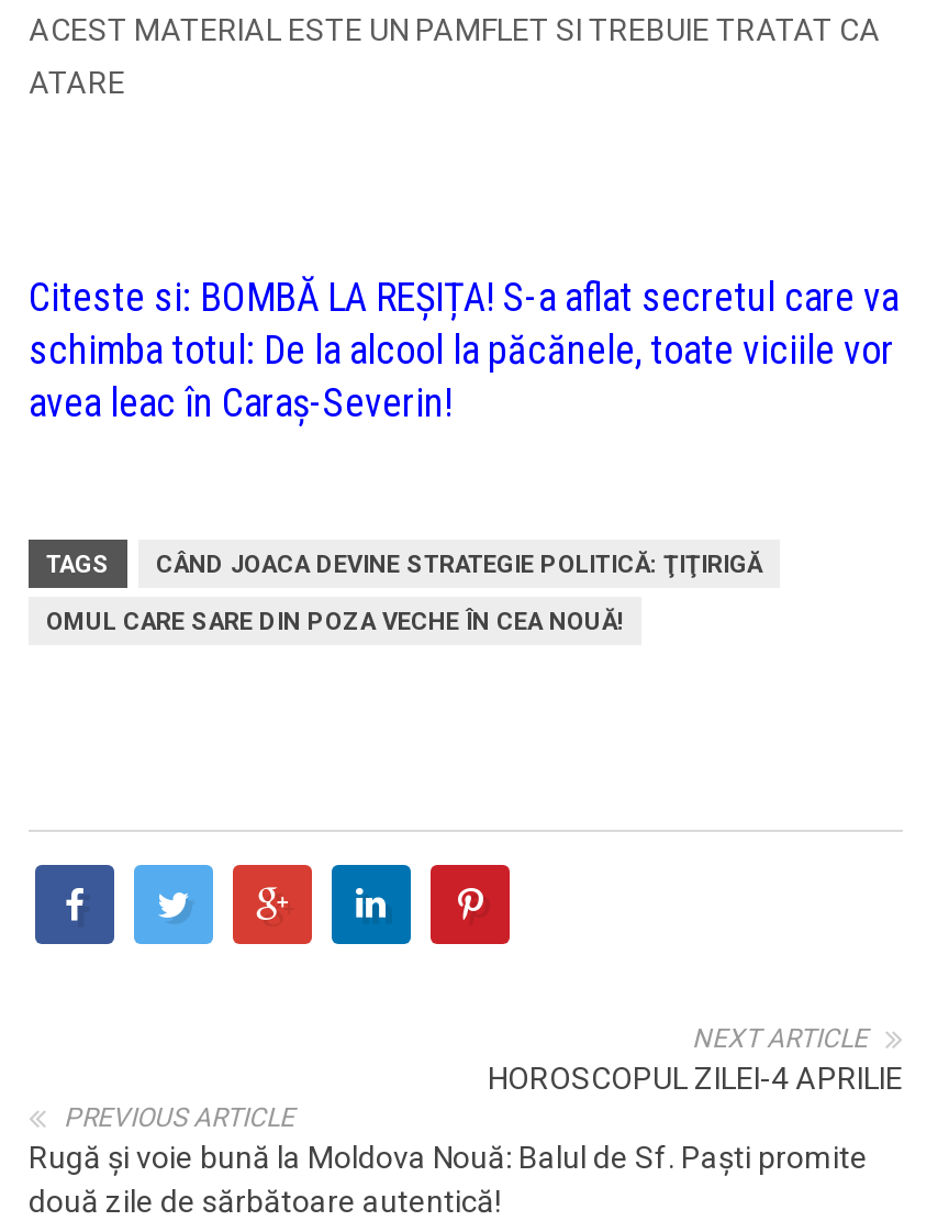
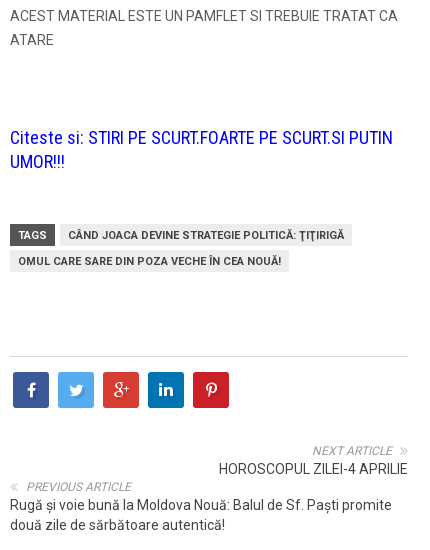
[29,275,898,426] Citeste si: BOMBĂ LA REȘIȚA! S-a aflat secretul care va | schimba totul: De la alcool la păcănele, toate viciile vor | avea leac în Caraș-Severin! -> [10,127,393,172] Citeste si: STIRI PE SCURT.FOARTE PE SCURT.SI PUTIN | UMOR!!!

